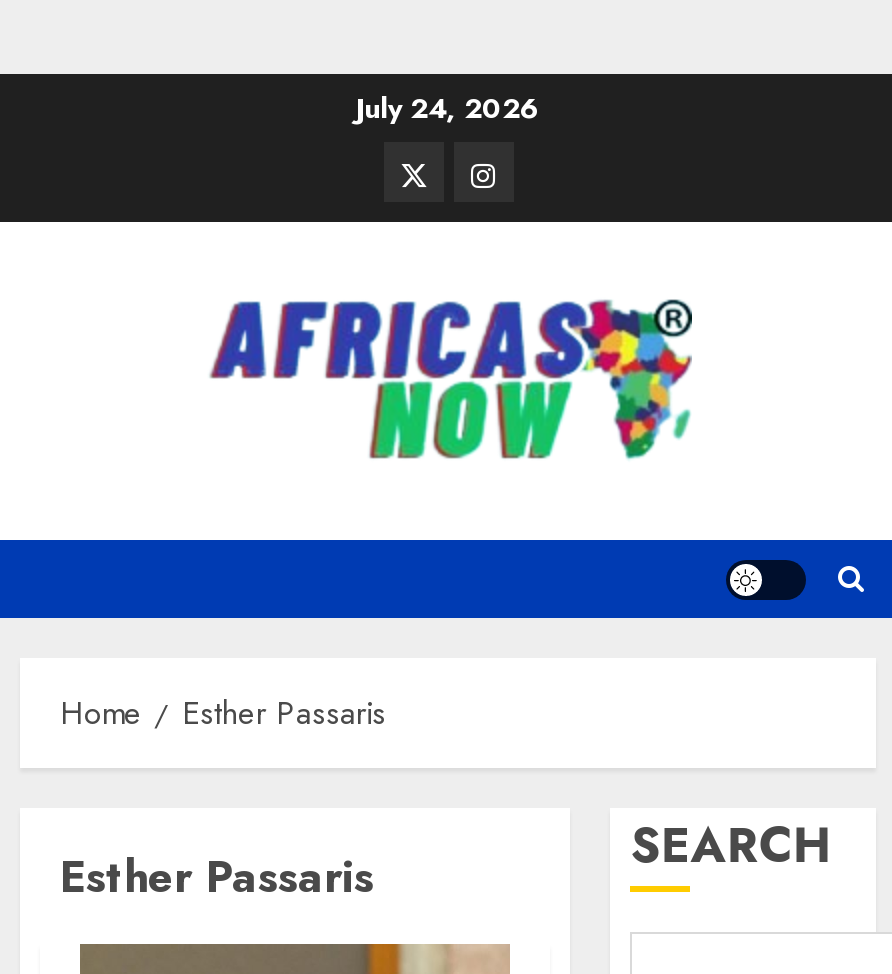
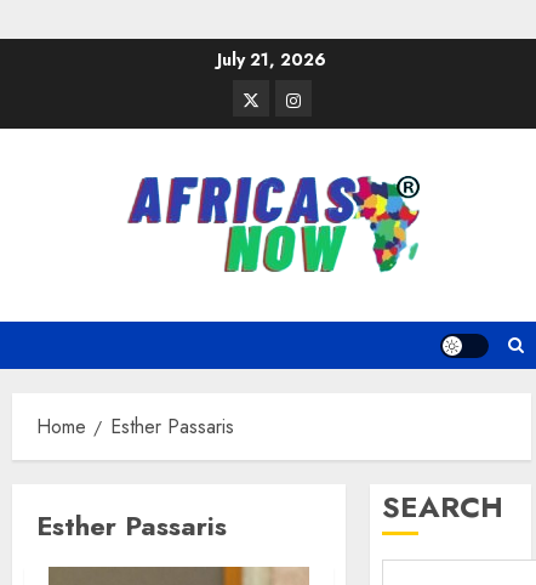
[356,89,540,129] July 24, 2026 -> [217,48,326,72] July 21, 2026

